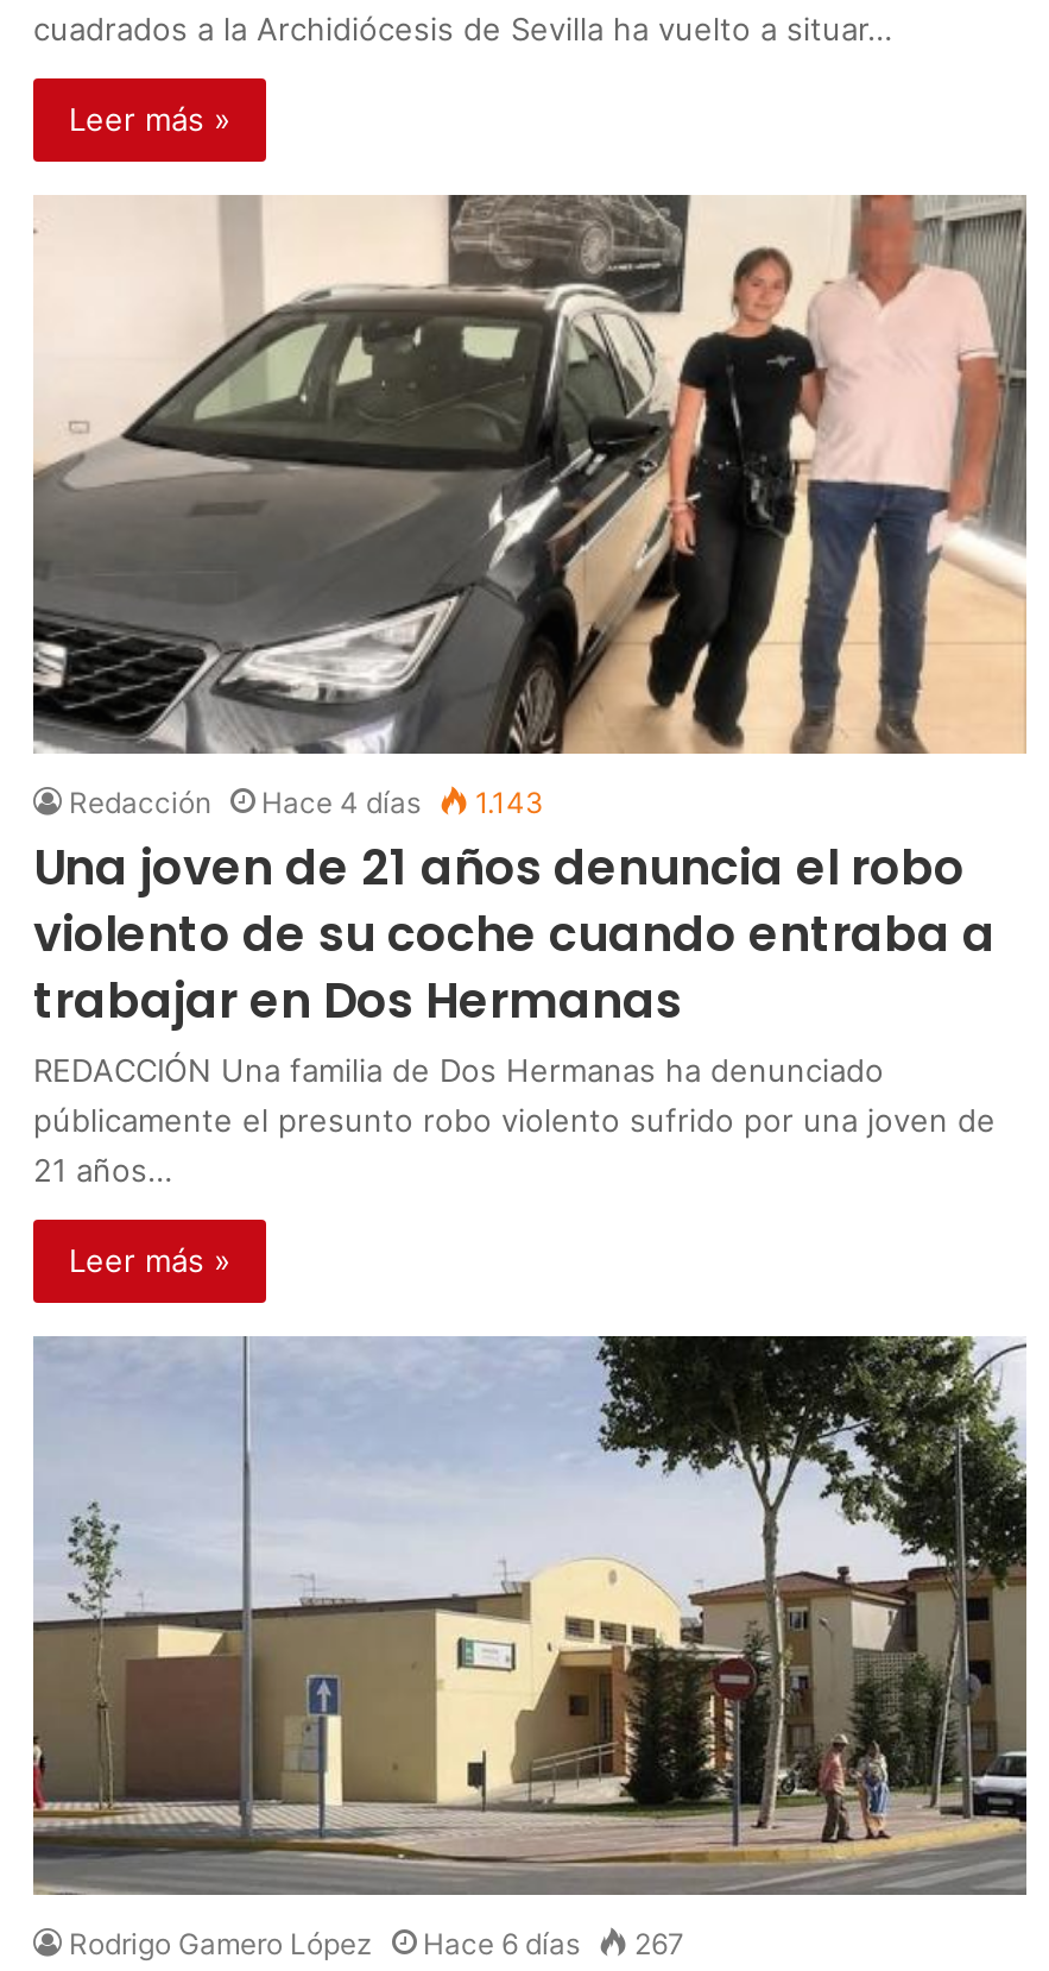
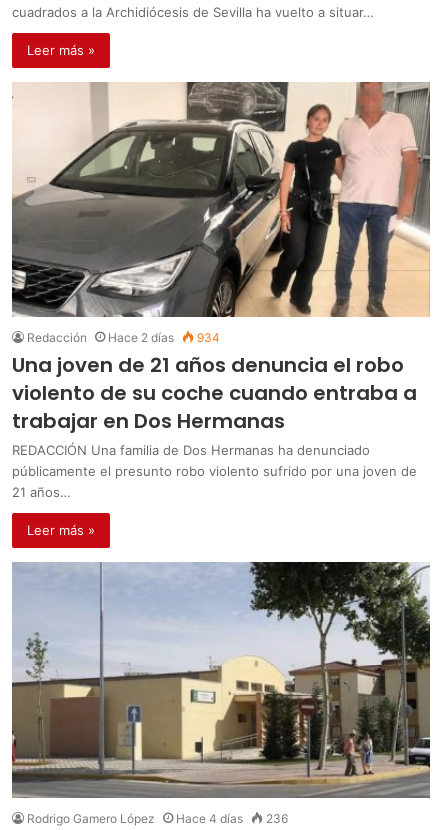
[261,786,421,821] Hace 4 días -> [108,330,174,345] Hace 2 días
[468,786,544,821] 1.143 -> [194,330,220,345] 934
[423,1926,580,1961] Hace 6 días -> [176,811,243,826] Hace 4 días
[627,1926,684,1961] 267 -> [263,811,288,826] 236

